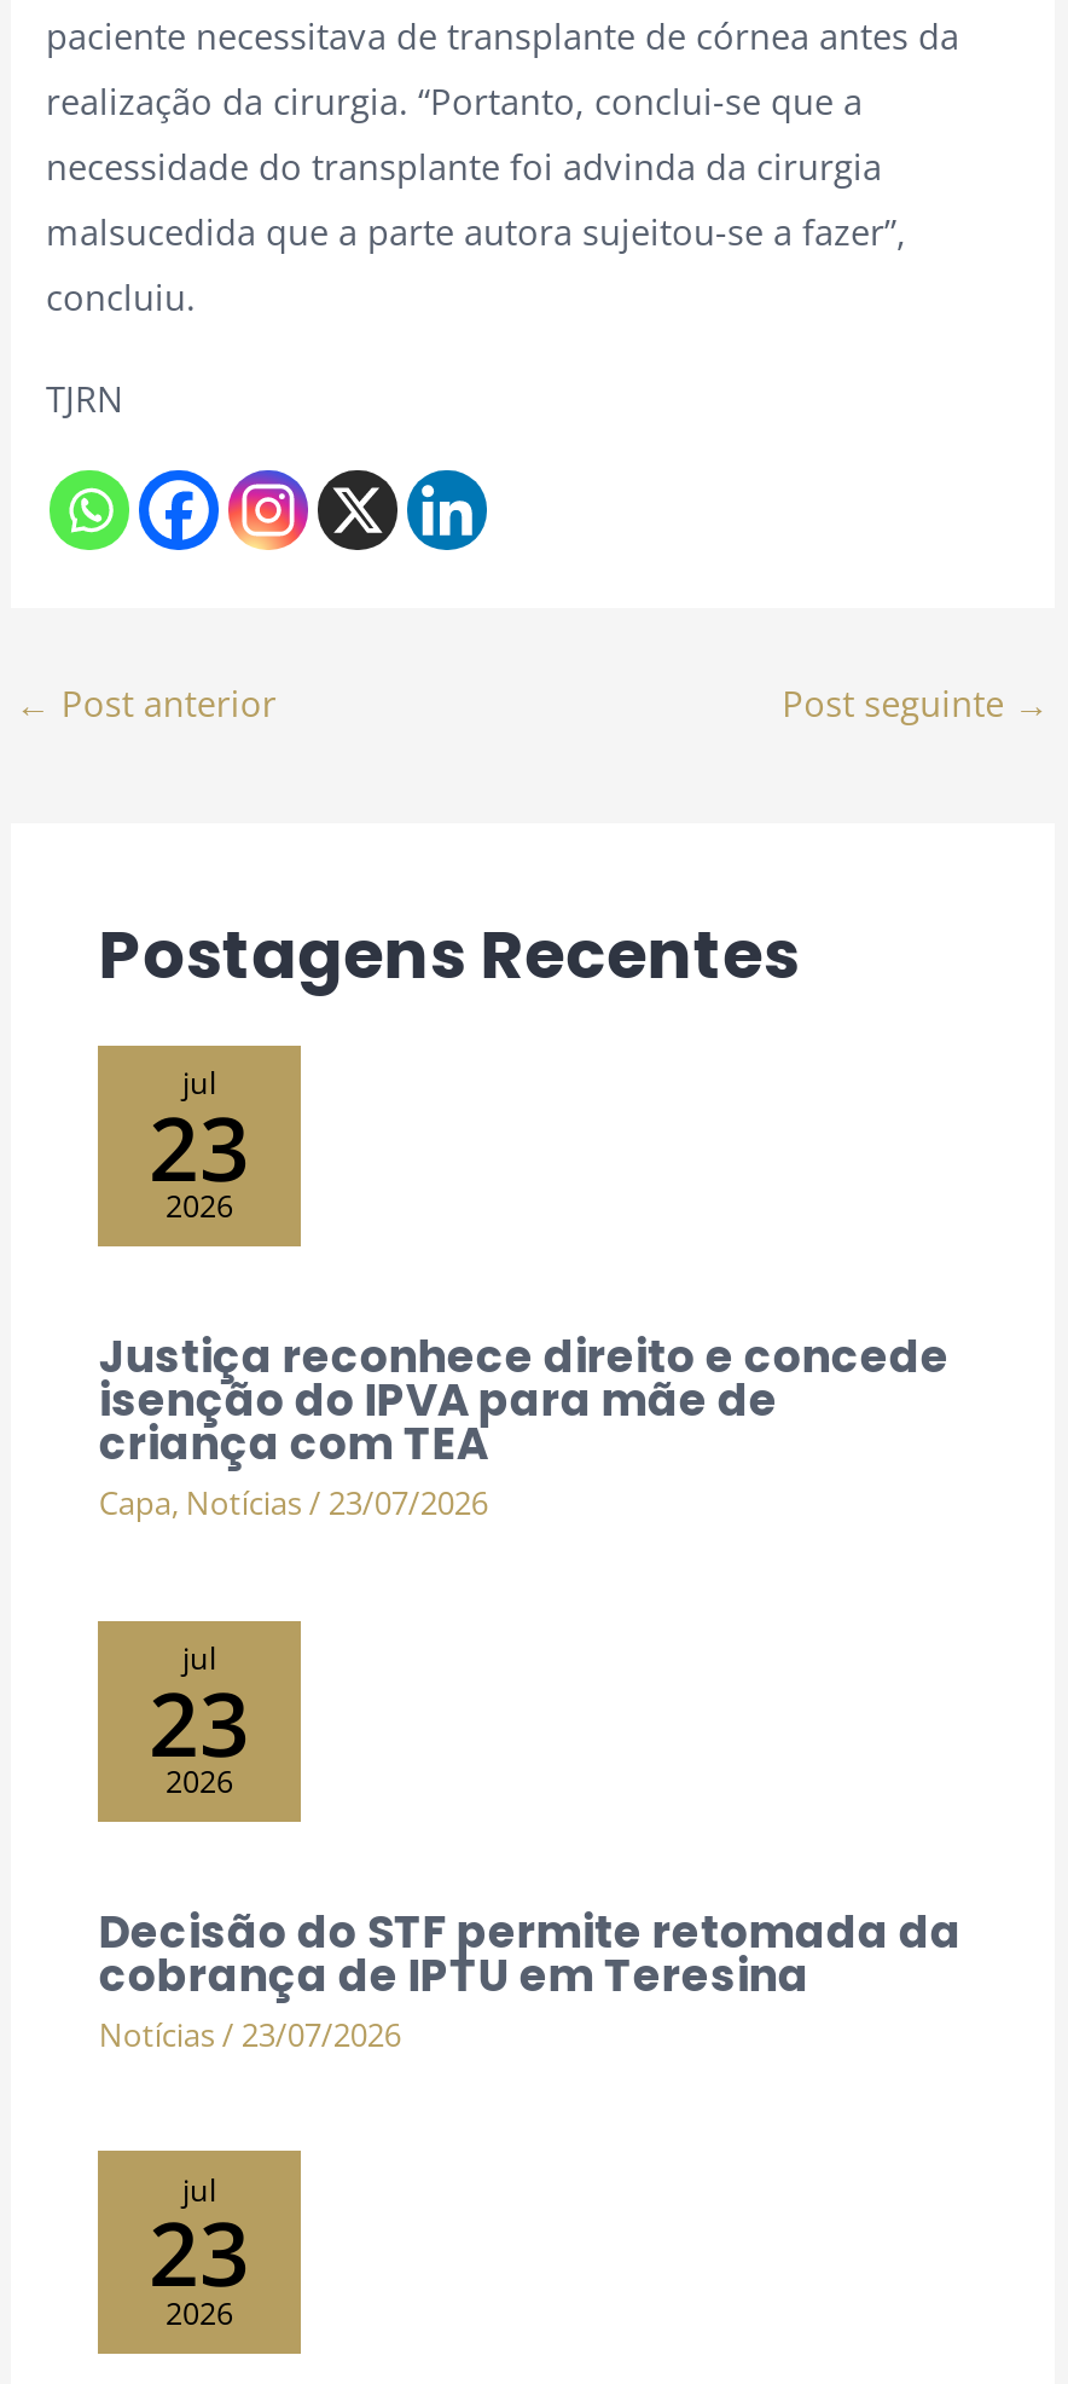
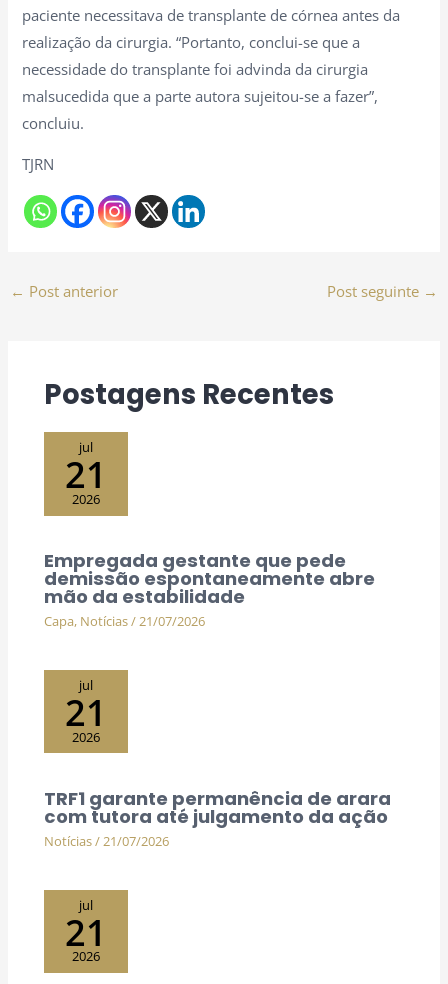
[149,1086,250,1207] 23 -> [65,449,107,499] 21
[99,1325,949,1524] Justiça reconhece direito e concede | isenção do IPVA para mãe de | criança com TEA | Capa, Notícias / 23/07/2026 -> [44,548,375,630] Empregada gestante que pede | demissão espontaneamente abre | mão da estabilidade | Capa, Notícias / 21/07/2026
[149,1661,250,1782] 23 -> [65,687,107,737] 21
[99,1900,961,2056] Decisão do STF permite retomada da | cobrança de IPTU em Teresina | Notícias / 23/07/2026 -> [44,786,391,850] TRF1 garante permanência de arara | com tutora até julgamento da ação | Notícias / 21/07/2026
[149,2192,250,2313] 23 -> [65,907,107,957] 21

